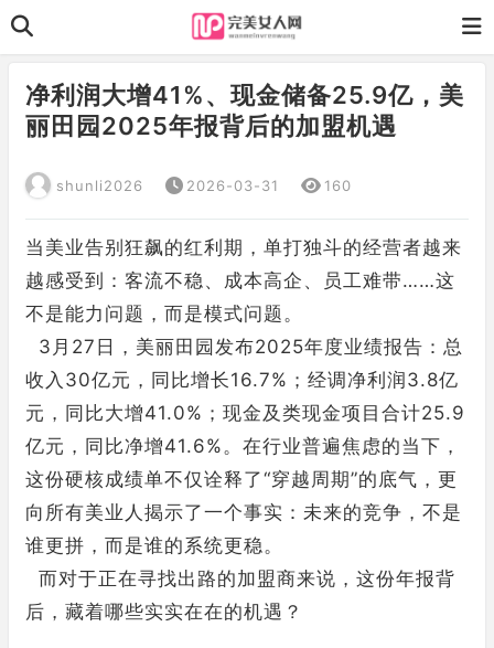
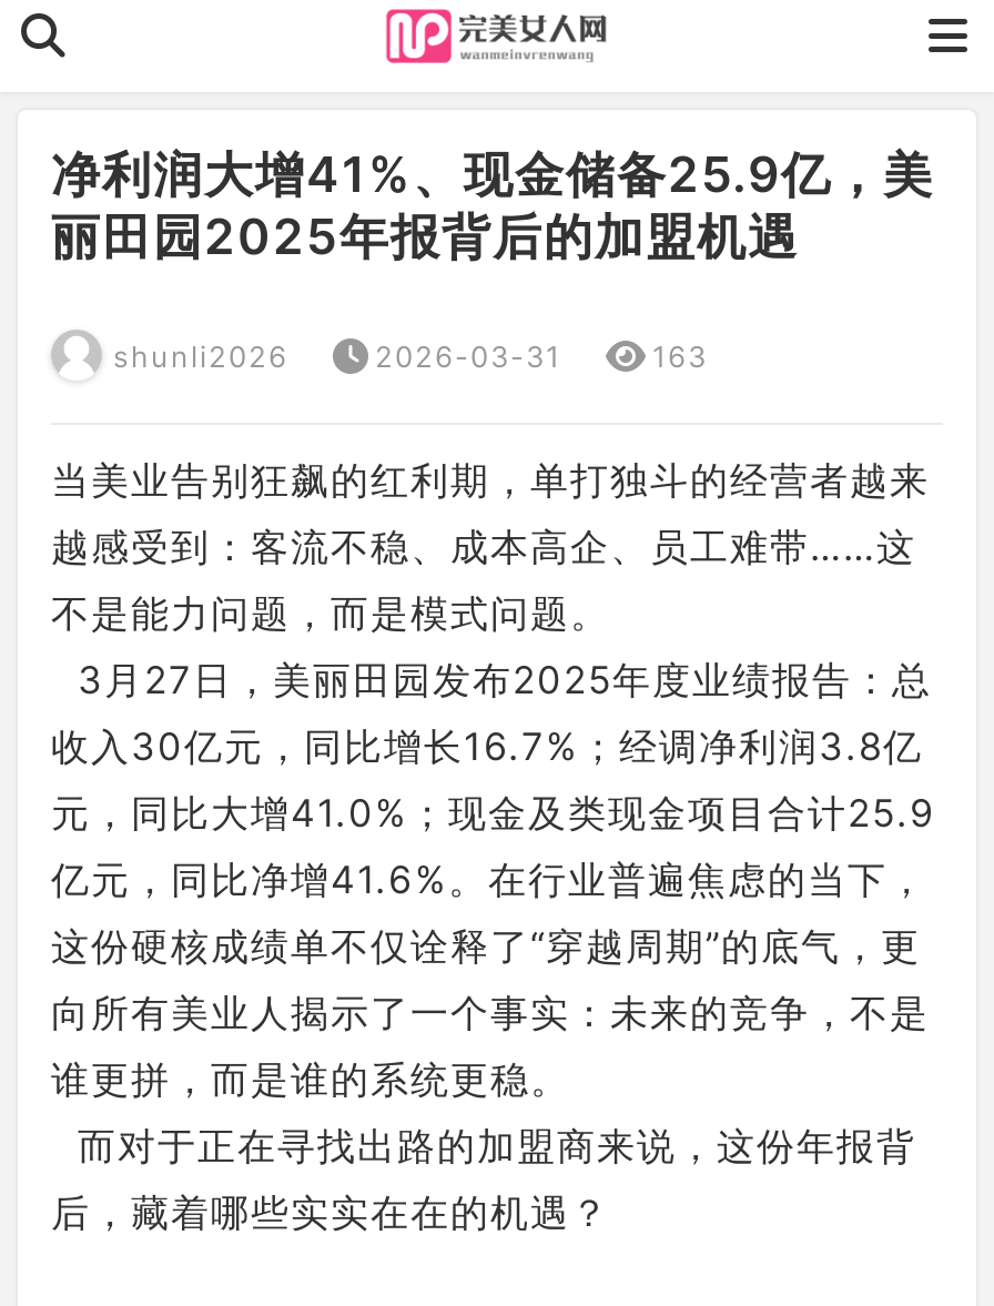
[324,177,352,194] 160 -> [652,338,708,374] 163

